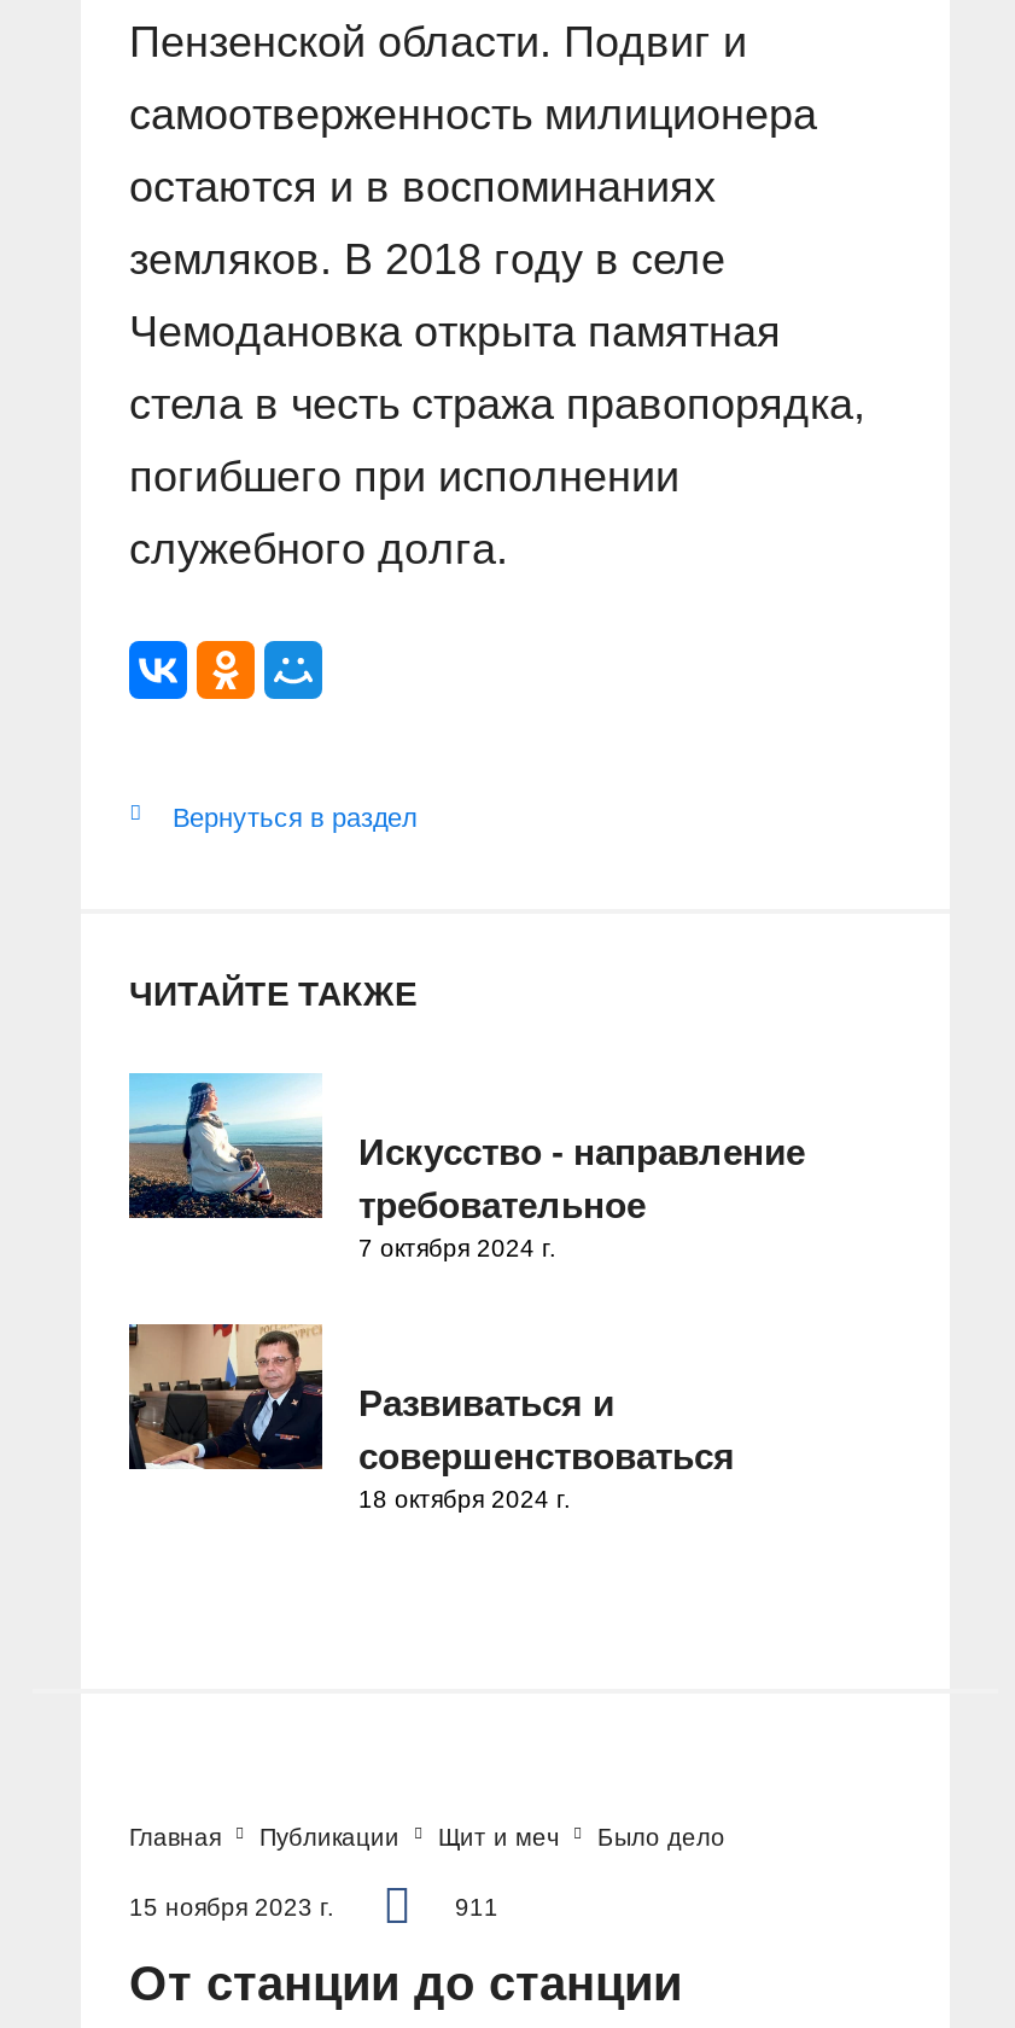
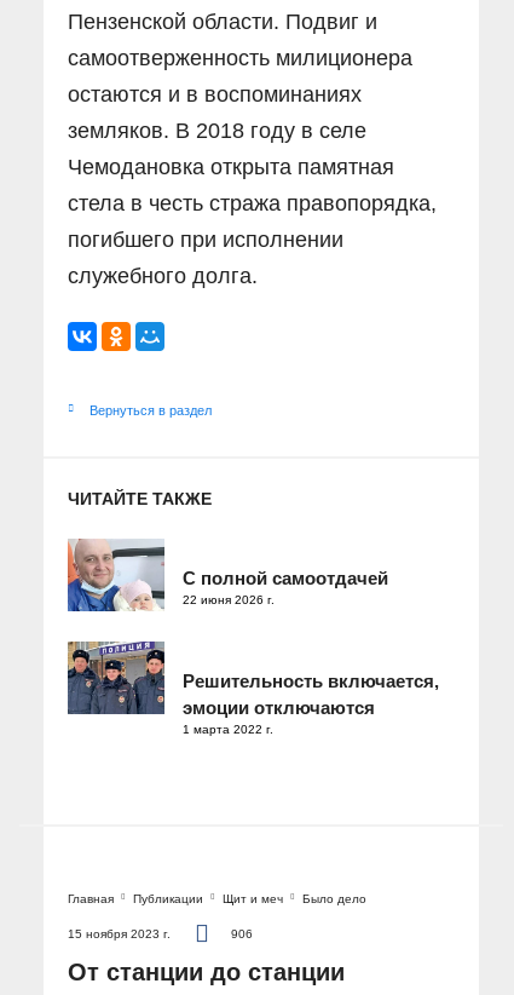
[127,1071,805,1261] [image] | Искусство - направление | требовательное | 7 октября 2024 г. -> [67,537,388,612] [image] | С полной самоотдачей | 22 июня 2026 г.
[127,1322,735,1512] [image] | Развиваться и | совершенствоваться | 18 октября 2024 г. -> [67,640,439,736] [image] | Решительность включается, | эмоции отключаются | 1 марта 2022 г.
[455,1894,498,1920] 911 -> [231,927,253,940] 906

